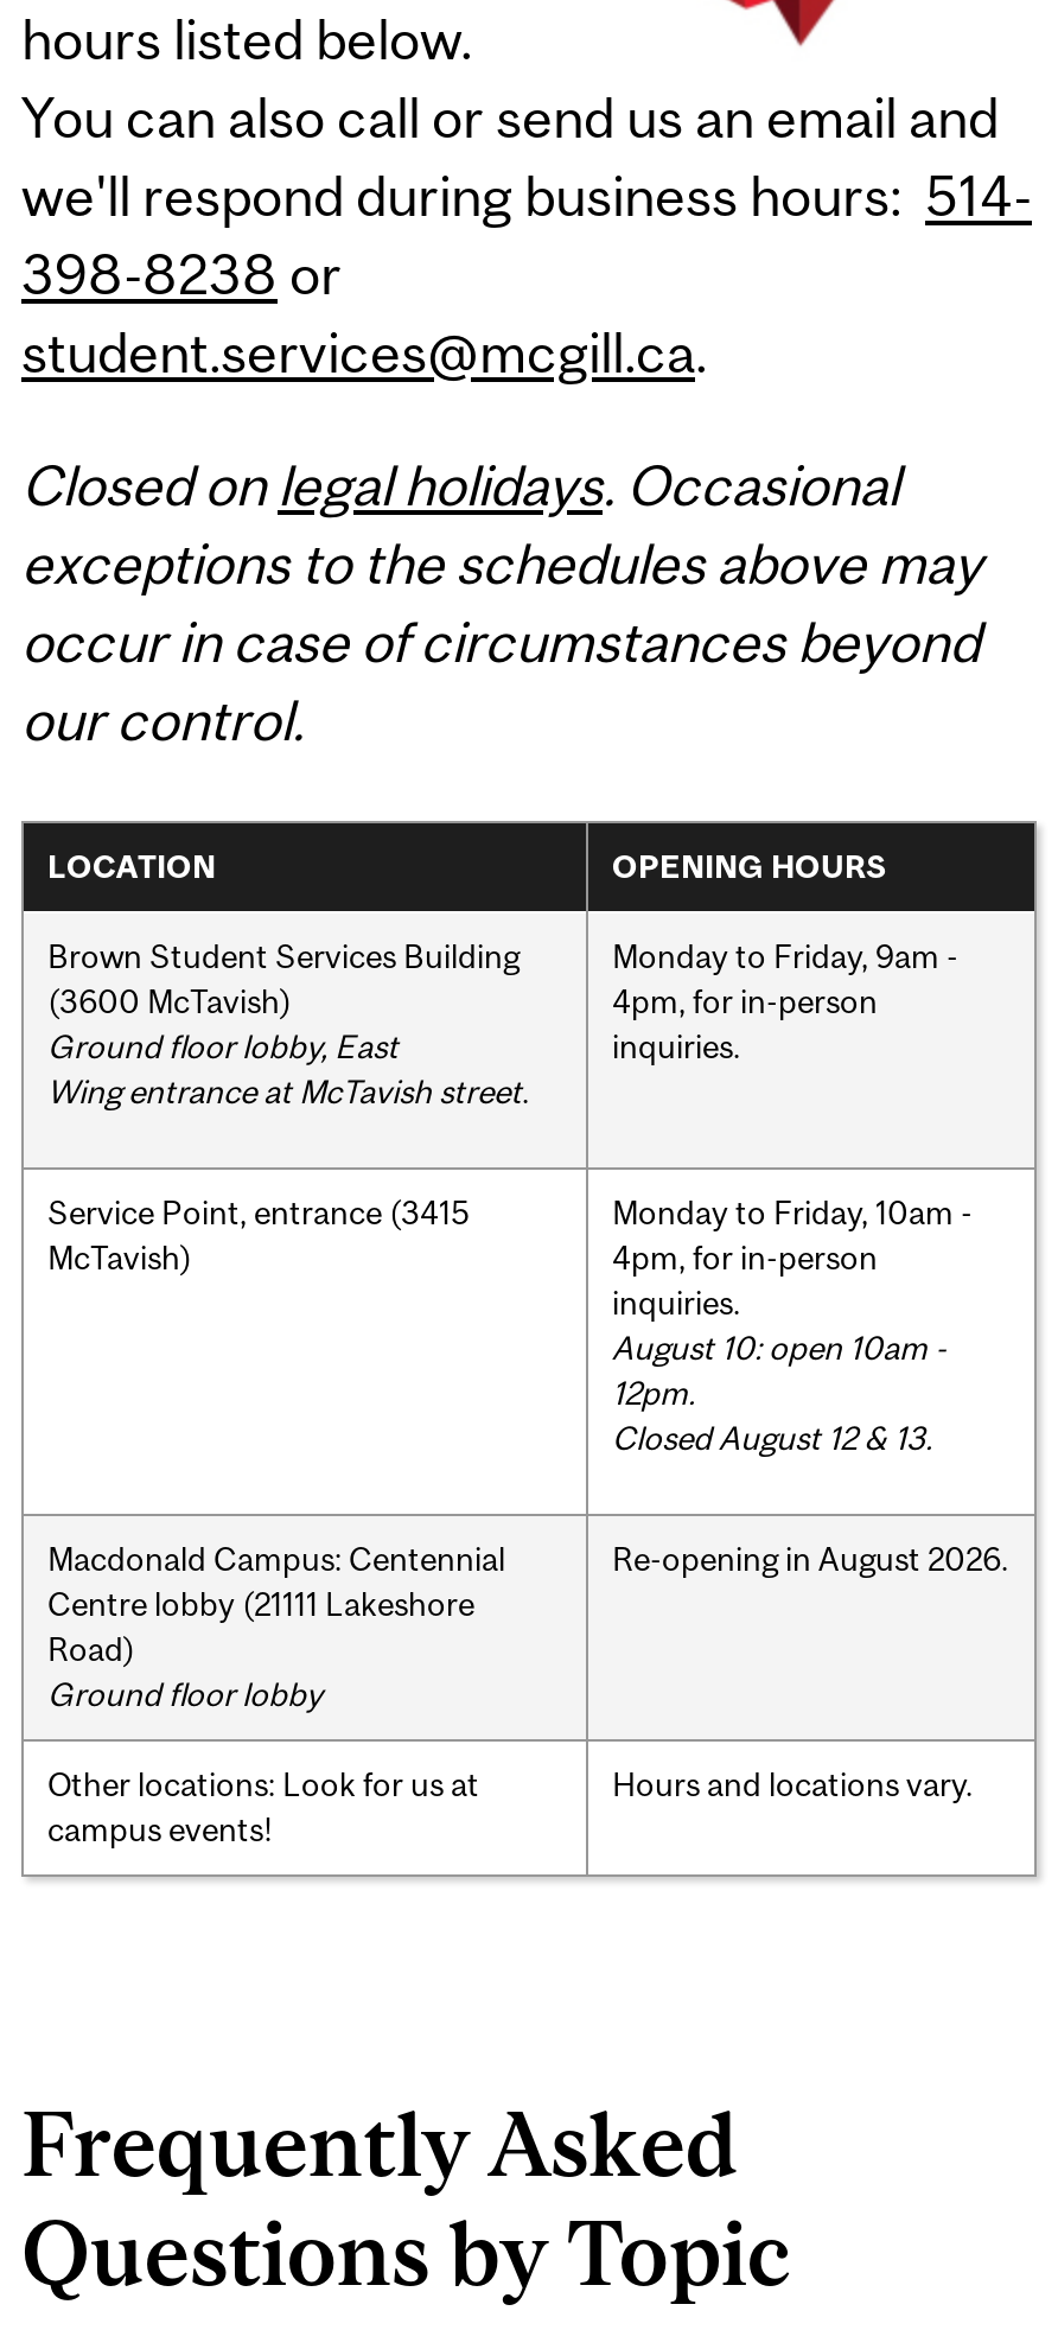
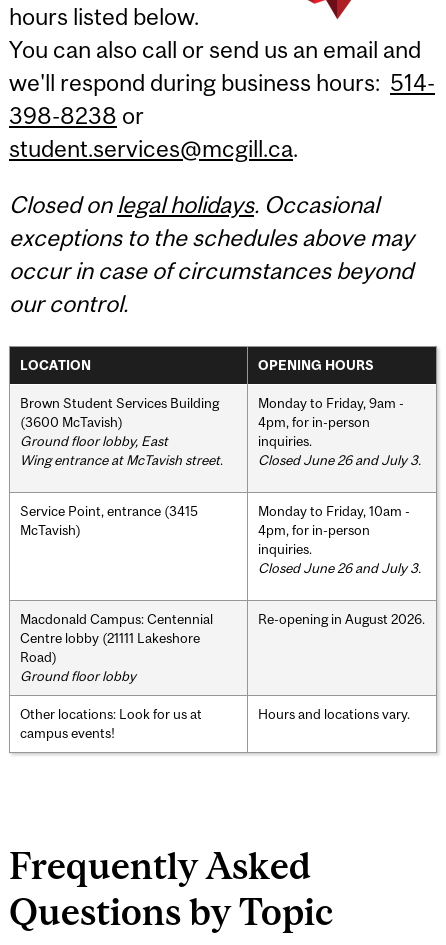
none -> [258,452,421,468] Closed June 26 and July 3.
[612,1328,947,1456] August 10: open 10am - | 12pm. | Closed August 12 & 13. -> [258,560,421,576] Closed June 26 and July 3.

